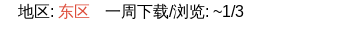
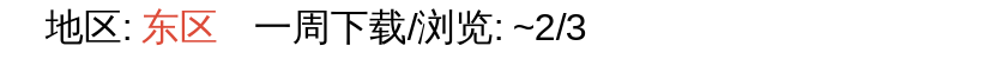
[105,3,244,20] 一周下载/浏览: ~1/3 -> [254,7,587,47] 一周下载/浏览: ~2/3

